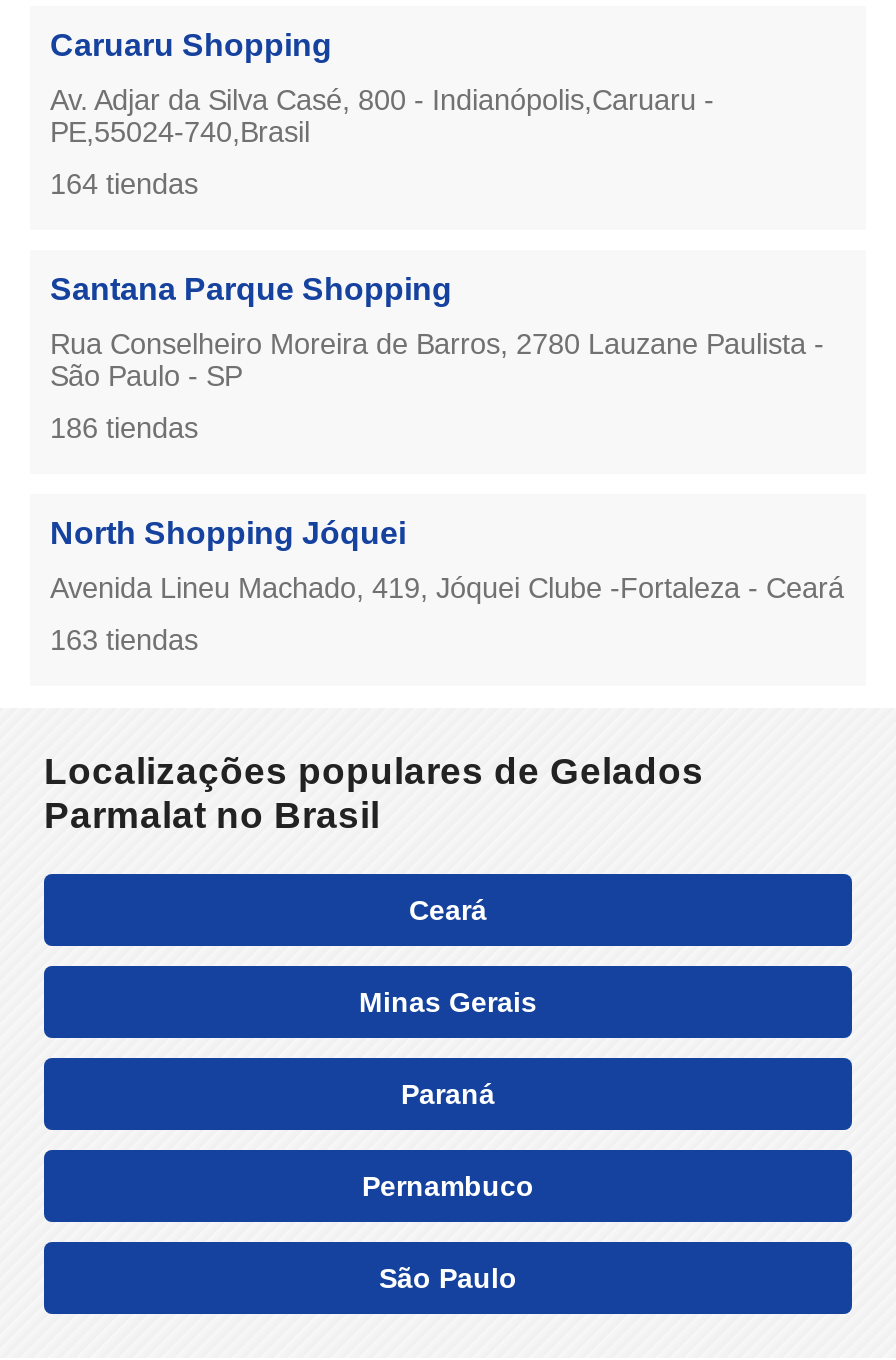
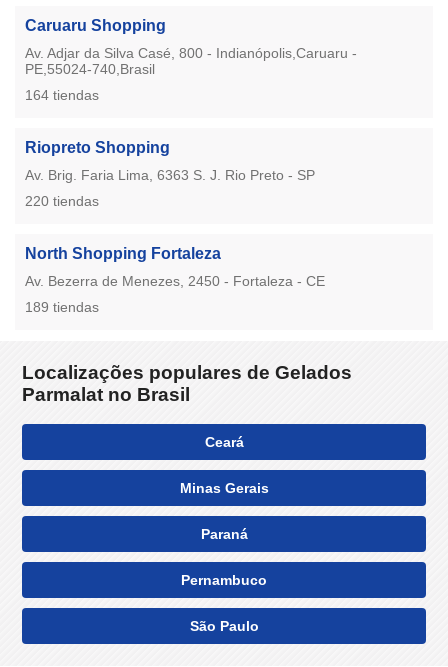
[50,272,452,306] Santana Parque Shopping -> [25,139,170,156] Riopreto Shopping
[50,328,824,392] Rua Conselheiro Moreira de Barros, 2780 Lauzane Paulista - | São Paulo - SP -> [25,167,315,183] Av. Brig. Faria Lima, 6363 S. J. Rio Preto - SP
[50,412,198,444] 186 tiendas -> [25,193,99,209] 220 tiendas
[50,516,406,550] North Shopping Jóquei -> [25,245,221,262] North Shopping Fortaleza
[50,572,844,604] Avenida Lineu Machado, 419, Jóquei Clube -Fortaleza - Ceará -> [25,273,325,289] Av. Bezerra de Menezes, 2450 - Fortaleza - CE
[50,624,198,656] 163 tiendas -> [25,299,99,315] 189 tiendas

